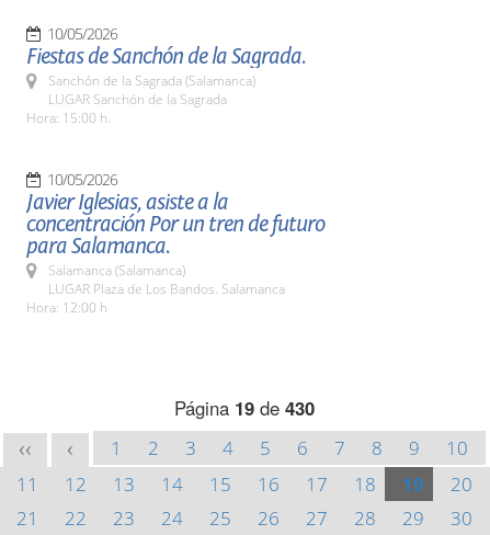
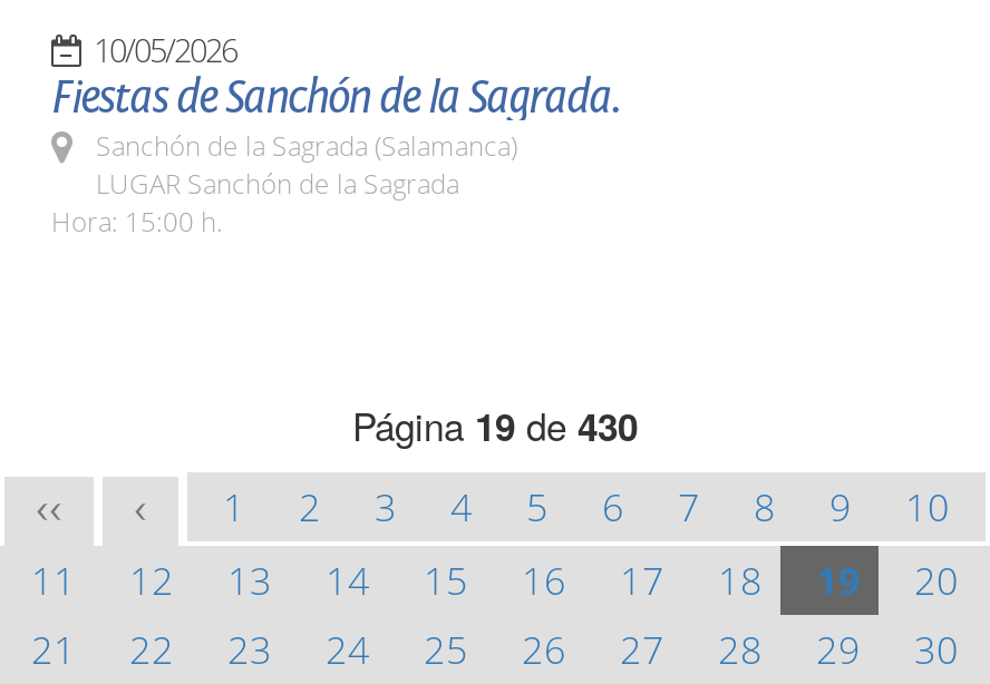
[26,169,324,317] 10/05/2026 | Javier Iglesias, asiste a la | concentración Por un tren de futuro | para Salamanca. | Salamanca (Salamanca) | LUGAR Plaza de Los Bandos. Salamanca | Hora: 12:00 h -> none

